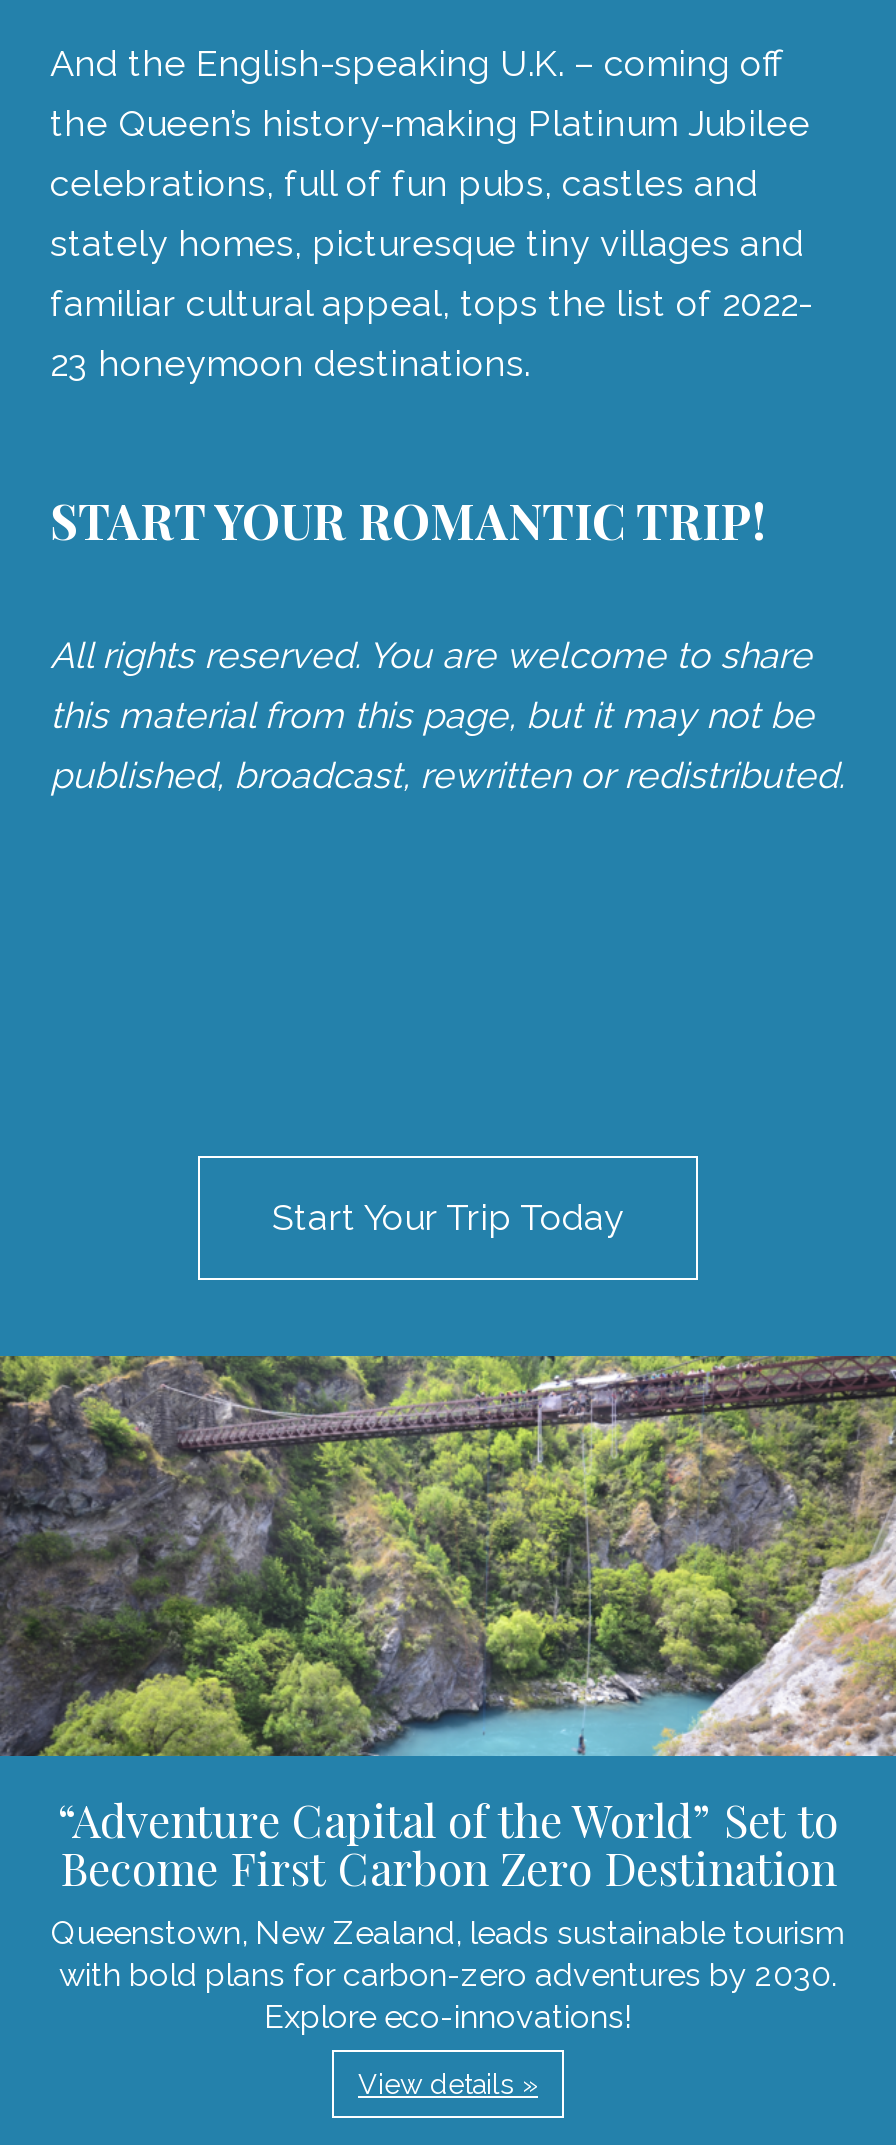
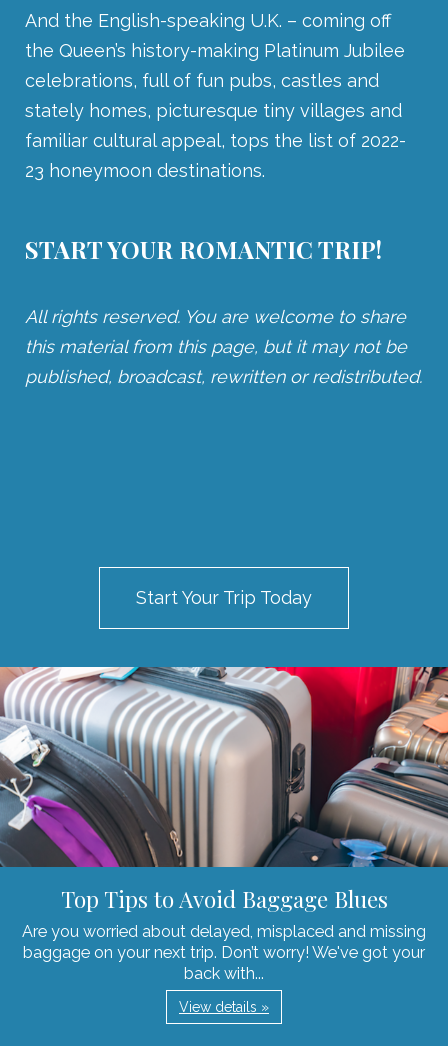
[6,1354,890,2035] [image] | “Adventure Capital of the World” Set to | Become First Carbon Zero Destination | Queenstown, New Zealand, leads sustainable tourism | with bold plans for carbon-zero adventures by 2030. | Explore eco-innovations! -> [3,666,445,982] [image] | Top Tips to Avoid Baggage Blues | Are you worried about delayed, misplaced and missing | baggage on your next trip. Don’t worry! We've got your | back with...

